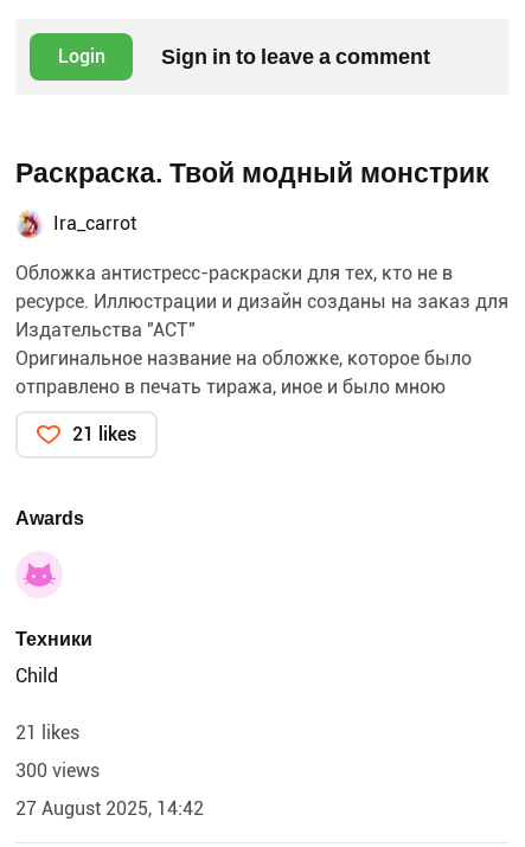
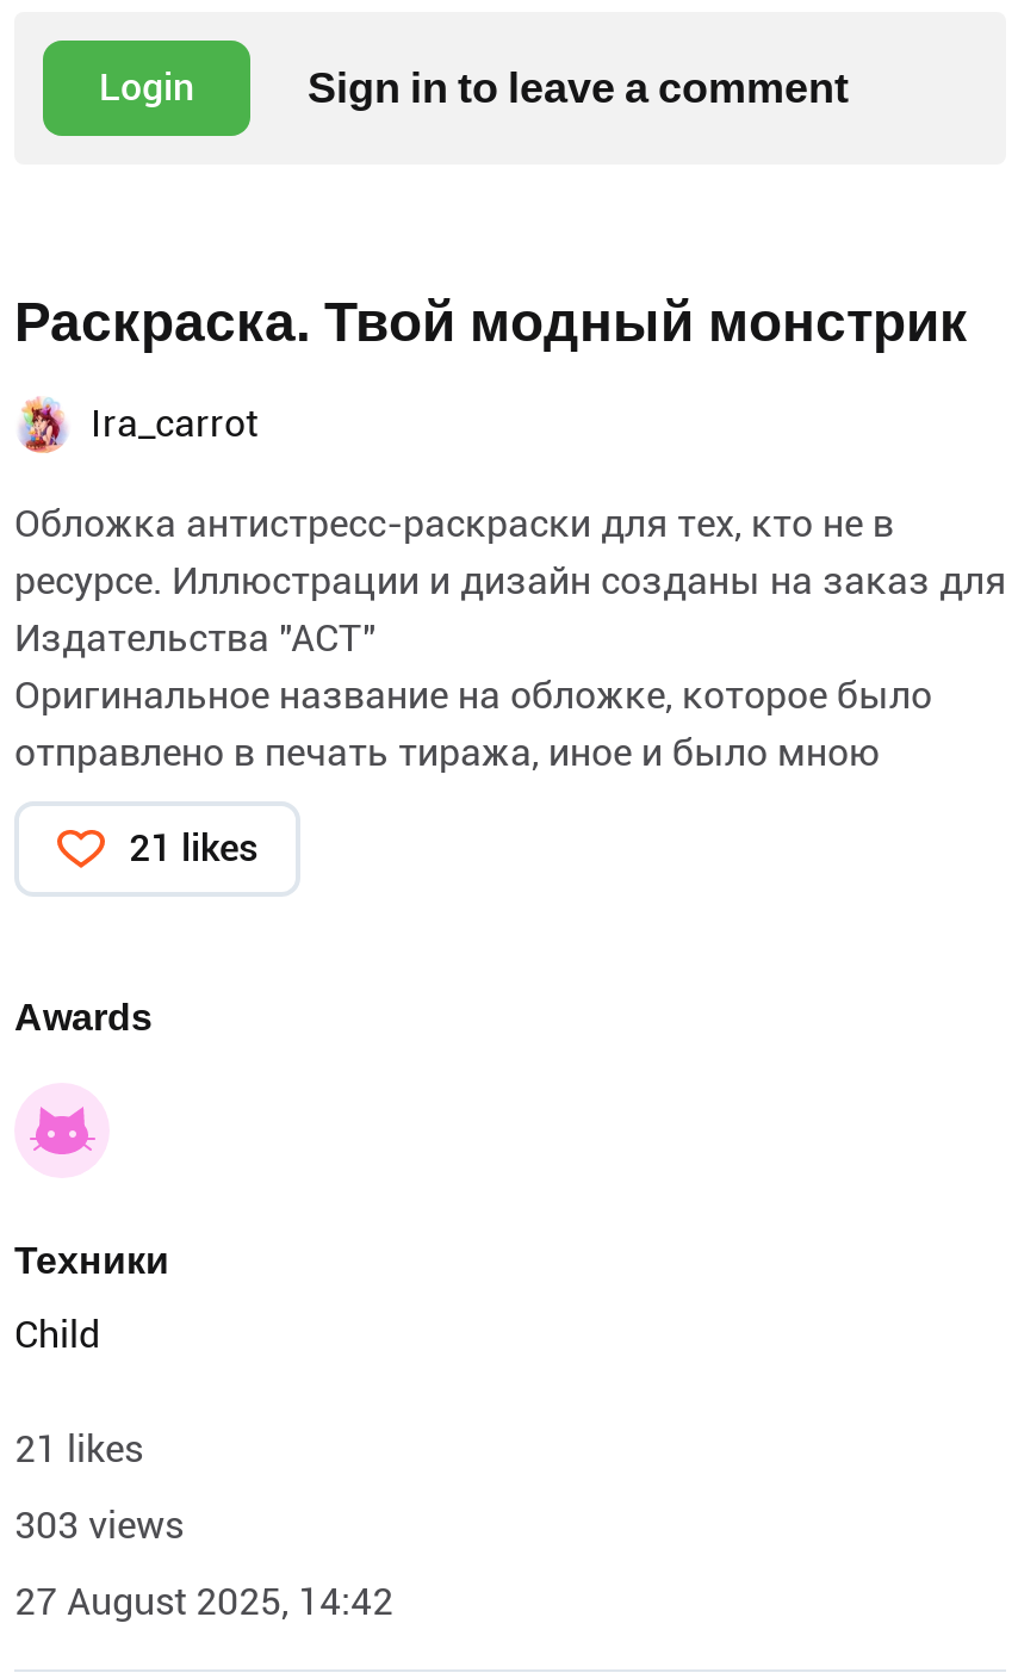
[15,759,100,782] 300 views -> [14,1502,184,1548] 303 views

